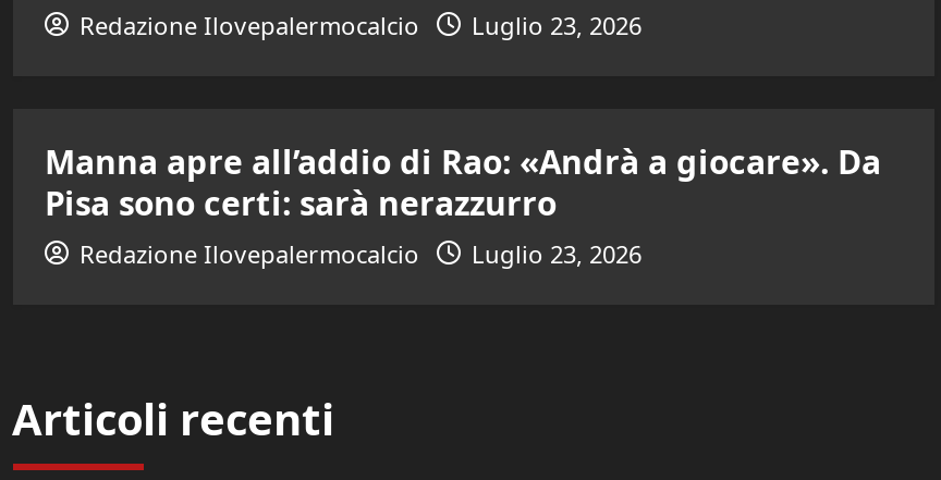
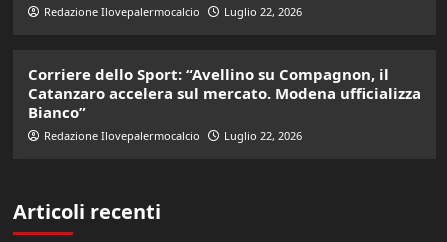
[80,9,641,41] Redazione Ilovepalermocalcio Luglio 23, 2026 -> [43,4,301,19] Redazione Ilovepalermocalcio Luglio 22, 2026
[45,139,881,224] Manna apre all’addio di Rao: «Andrà a giocare». Da | Pisa sono certi: sarà nerazzurro -> [27,64,420,122] Corriere dello Sport: “Avellino su Compagnon, il | Catanzaro accelera sul mercato. Modena ufficializza | Bianco”
[80,237,641,270] Redazione Ilovepalermocalcio Luglio 23, 2026 -> [43,128,301,143] Redazione Ilovepalermocalcio Luglio 22, 2026

